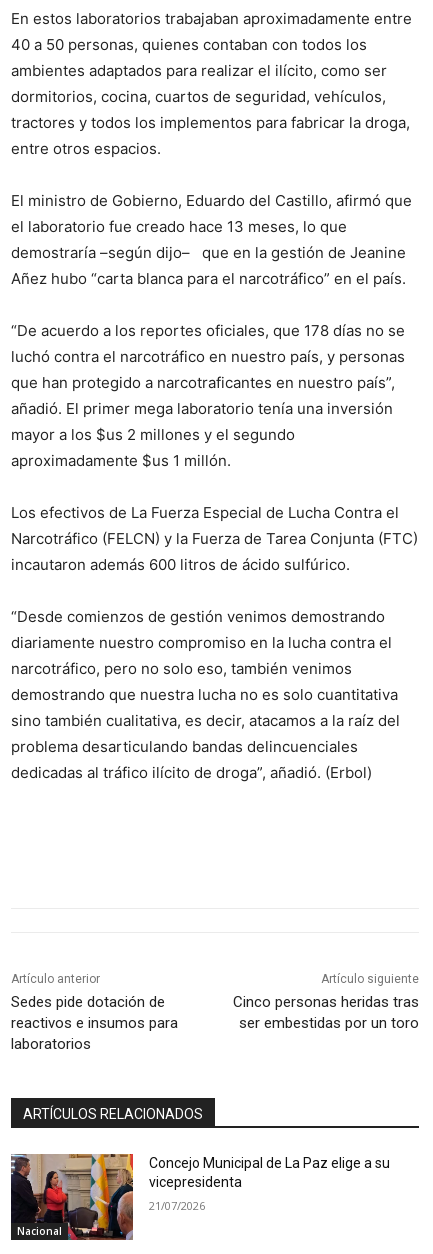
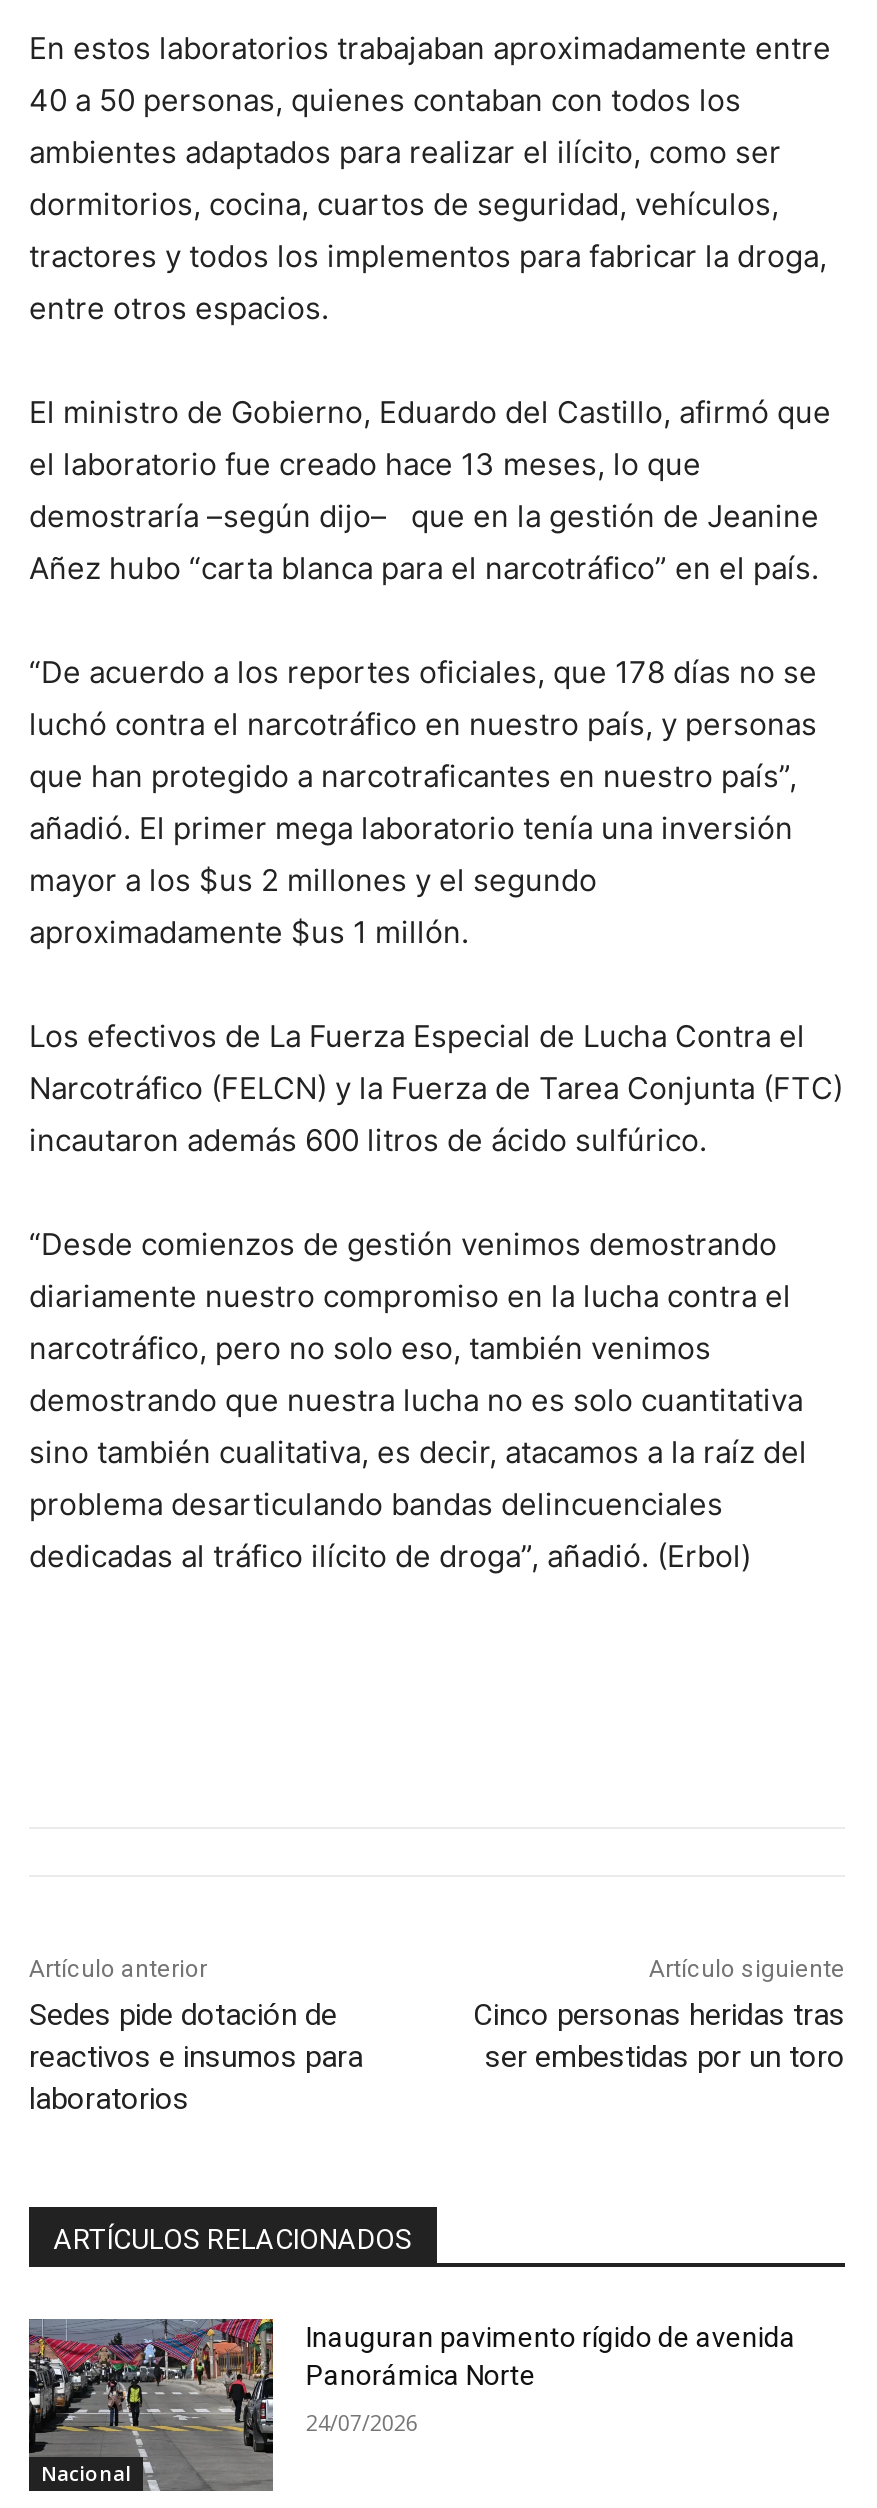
[11,1153,390,1240] [image] | Concejo Municipal de La Paz elige a su | vicepresidenta -> [27,2317,796,2491] [image] | Inauguran pavimento rígido de avenida | Panorámica Norte
[149,1198,205,1213] 21/07/2026 -> [306,2407,418,2437] 24/07/2026

